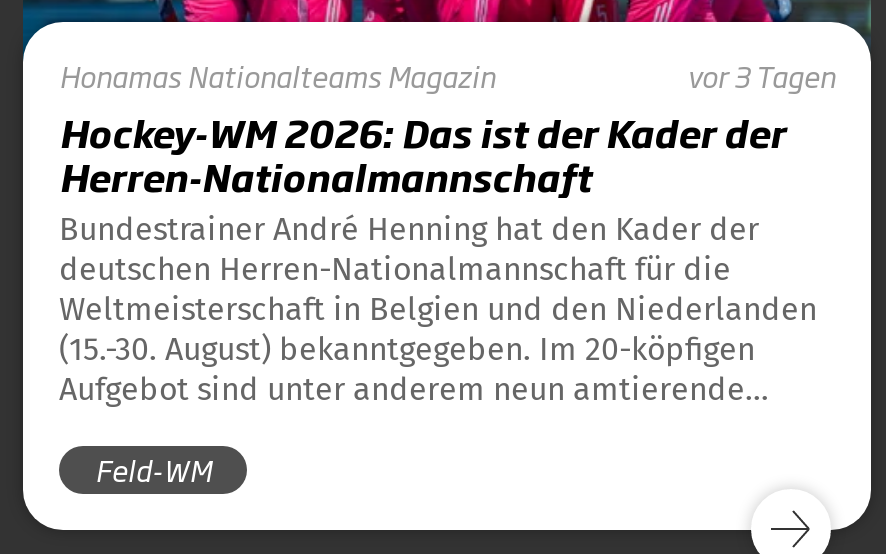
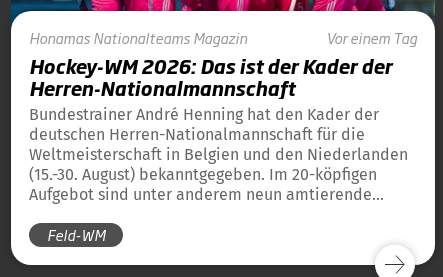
[687,54,835,96] vor 3 Tagen -> [326,27,417,48] Vor einem Tag

